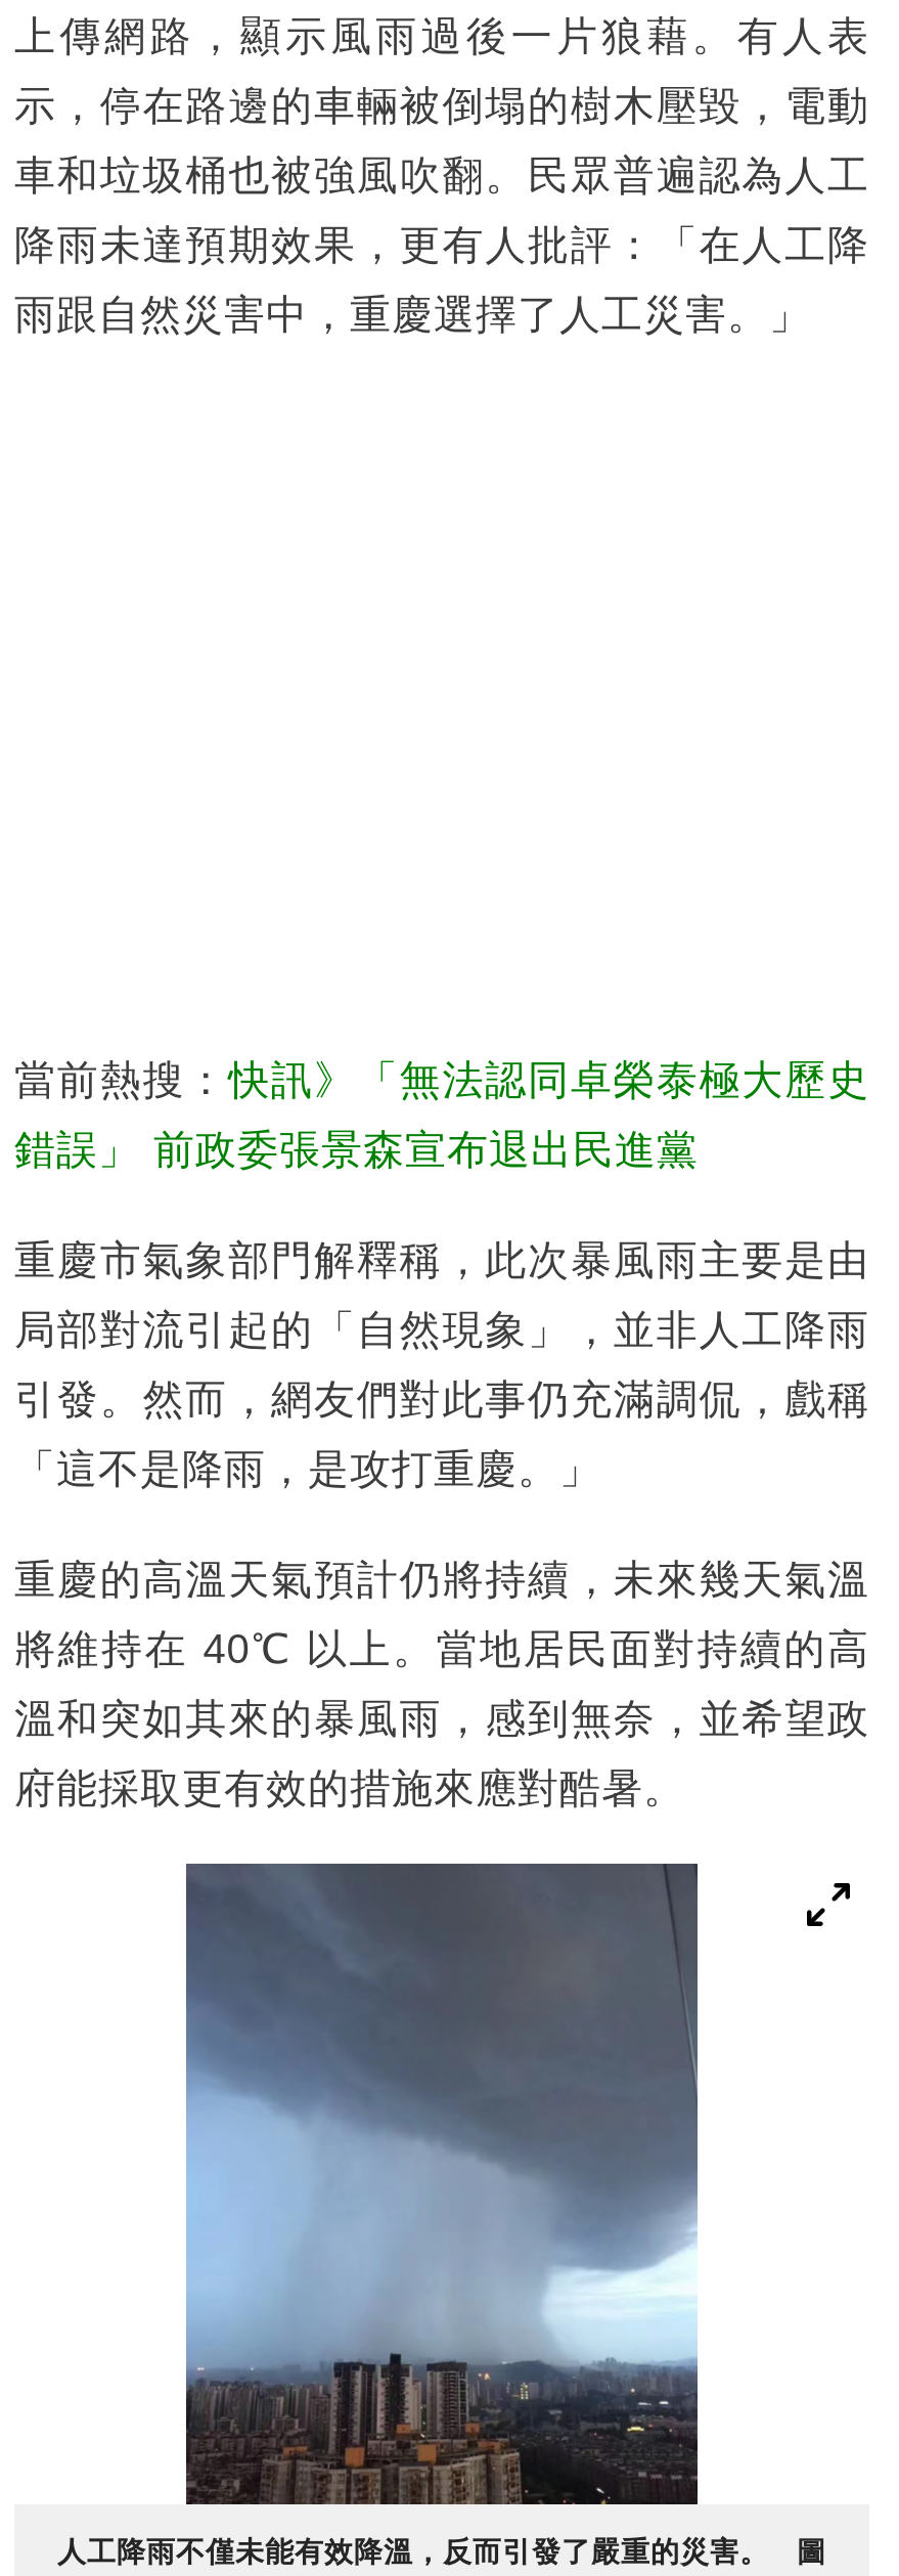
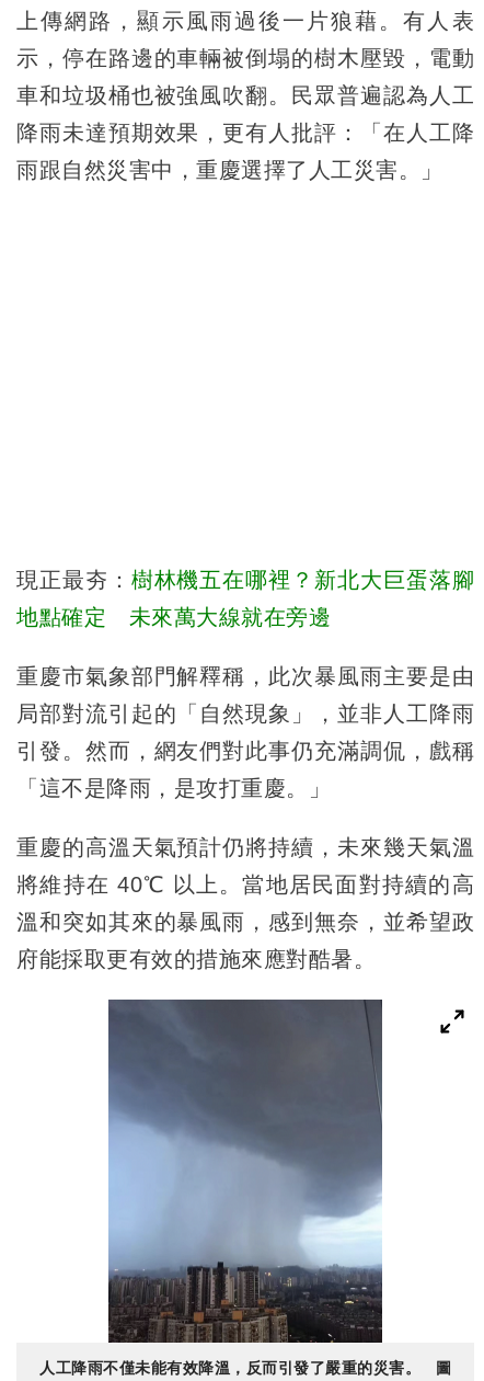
[14,1057,869,1102] 當前熱搜：快訊》「無法認同卓榮泰極大歷史 -> [16,567,474,592] 現正最夯：樹林機五在哪裡？新北大巨蛋落腳
[14,1126,699,1171] 錯誤」 前政委張景森宣布退出民進黨 -> [16,605,331,629] 地點確定 未來萬大線就在旁邊

